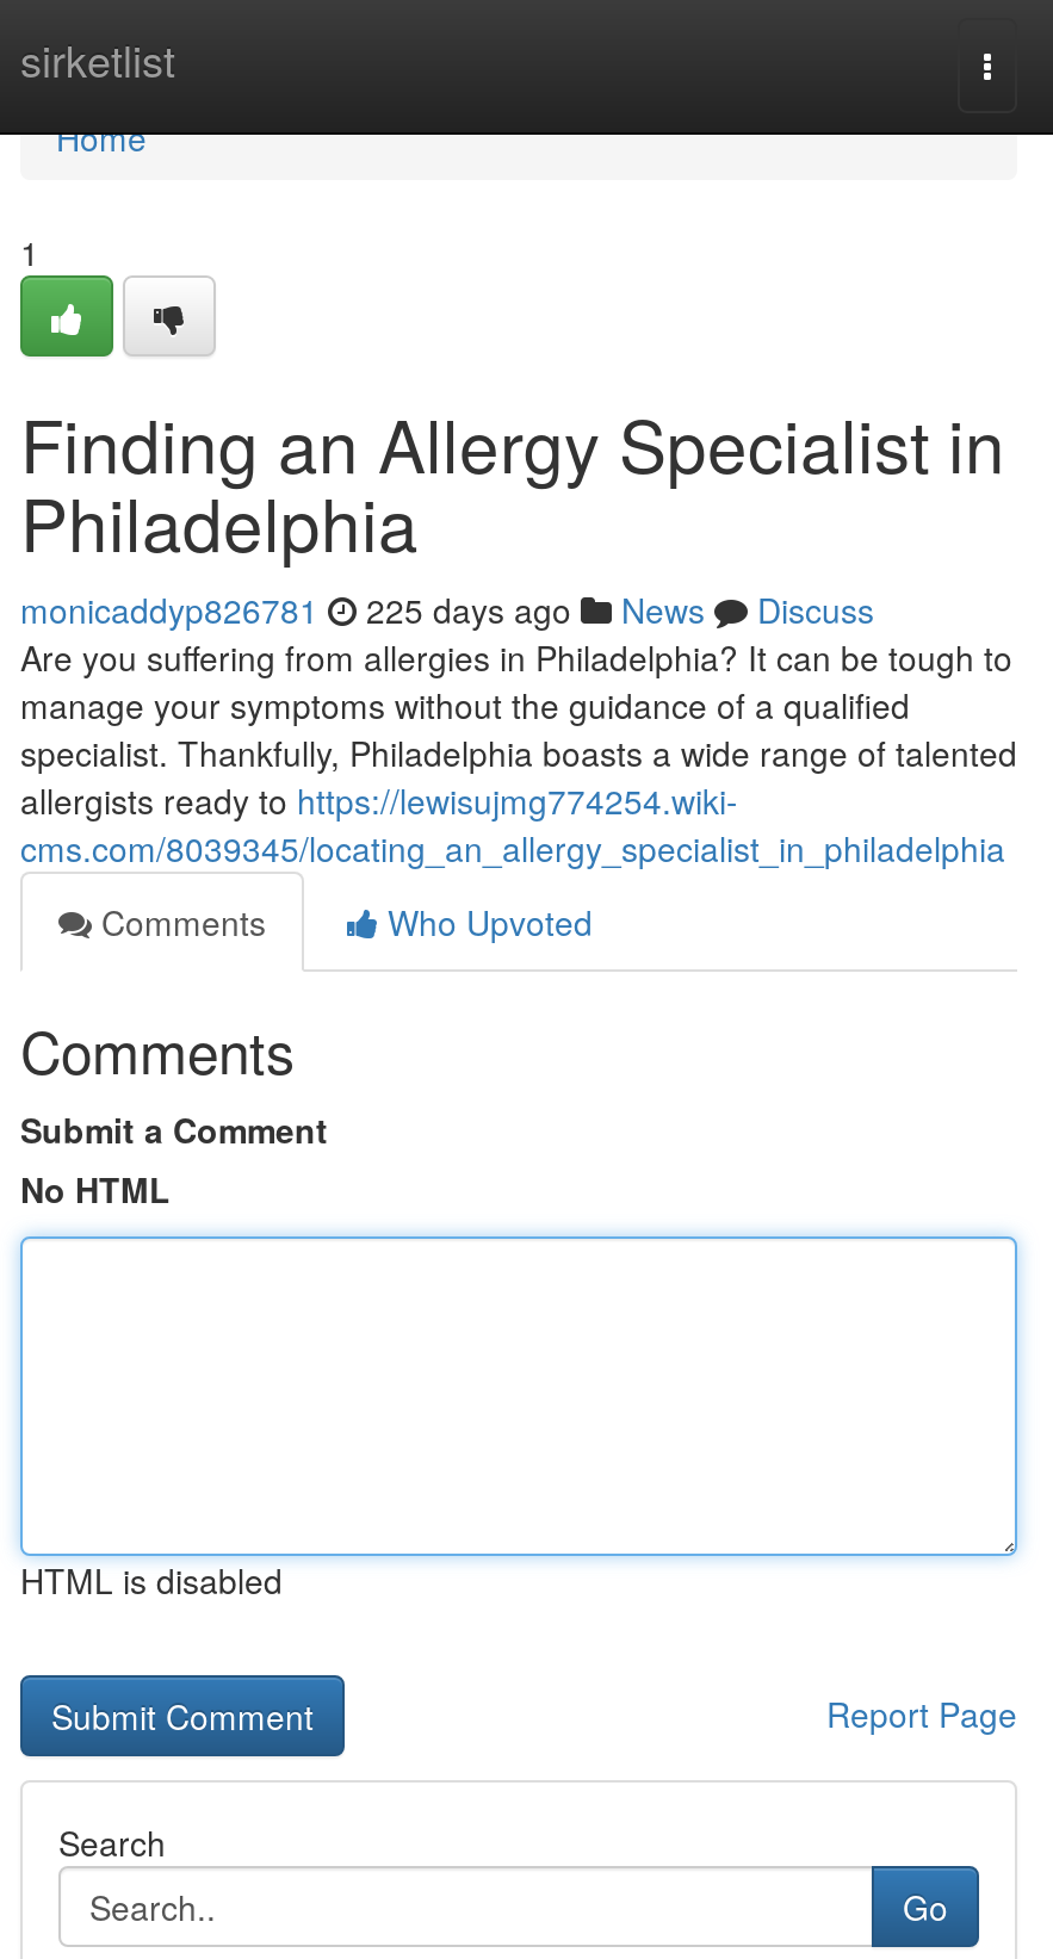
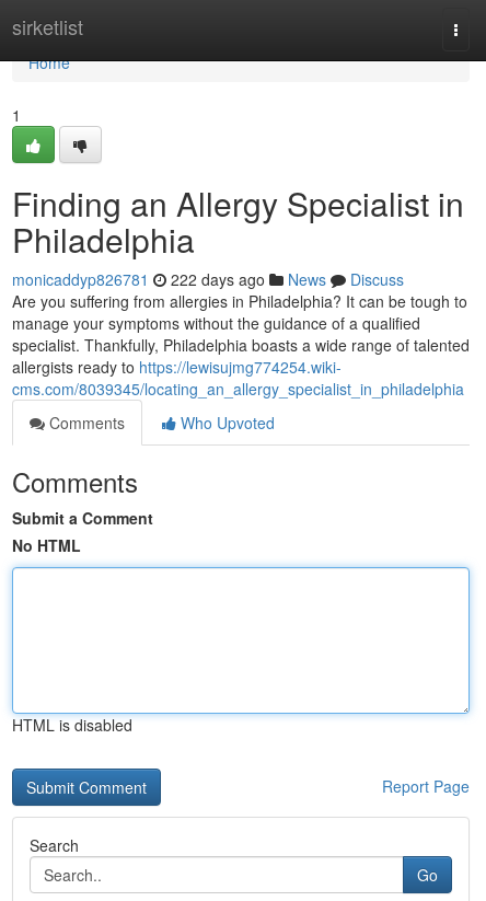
[20,585,874,633] monicaddyp826781 225 days ago News Discuss -> [12,268,404,290] monicaddyp826781 222 days ago News Discuss

